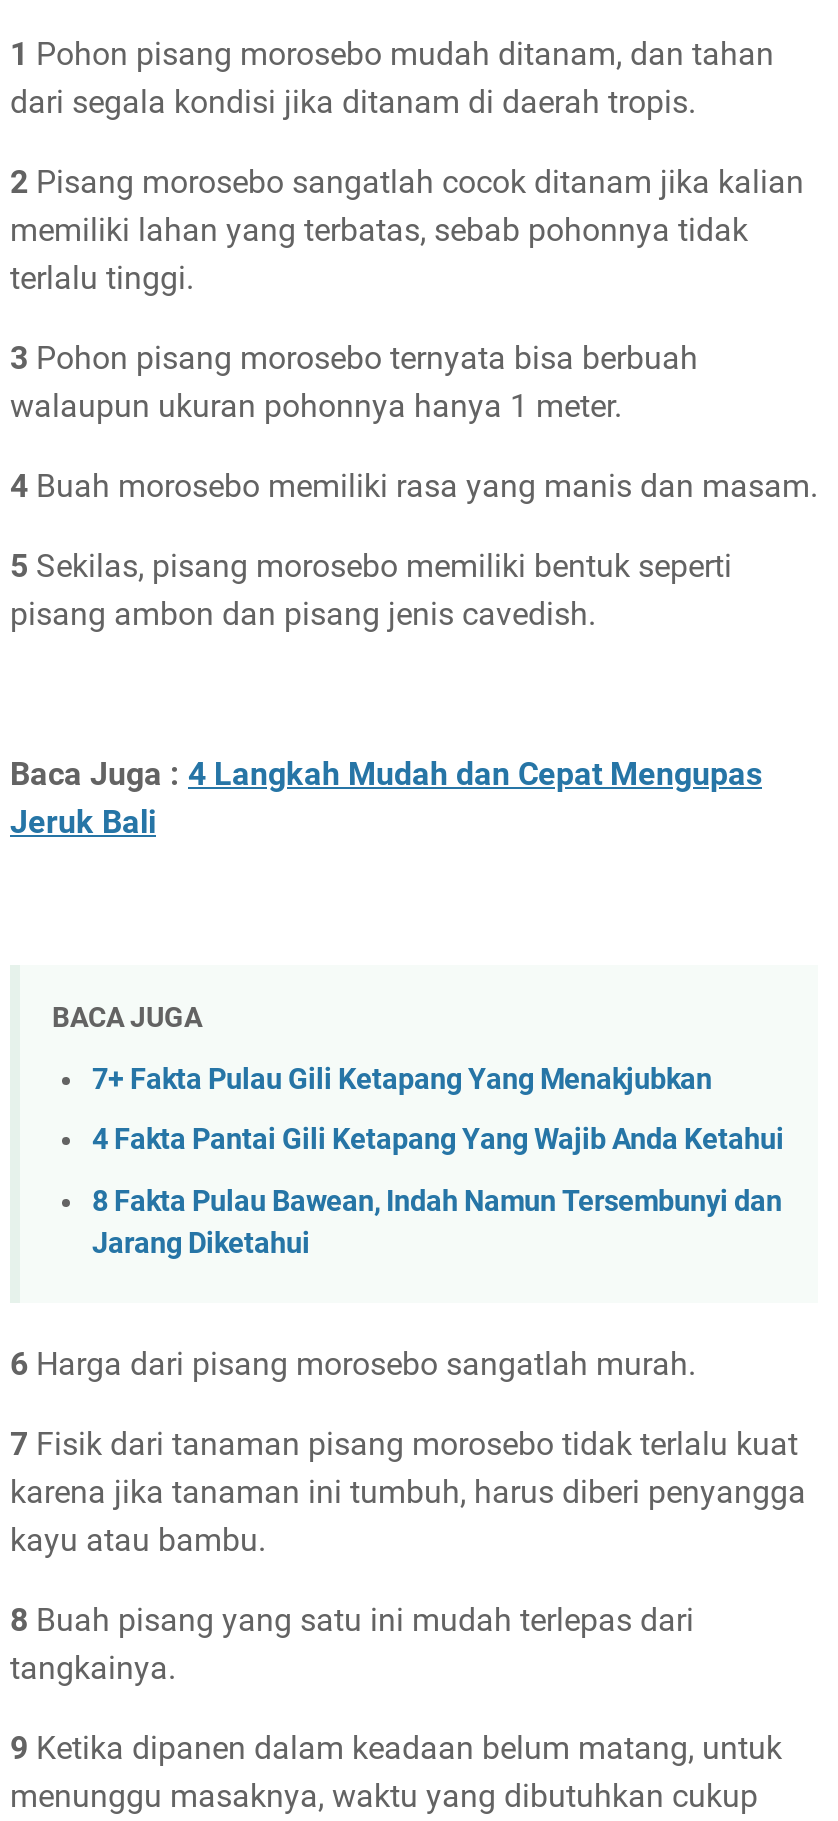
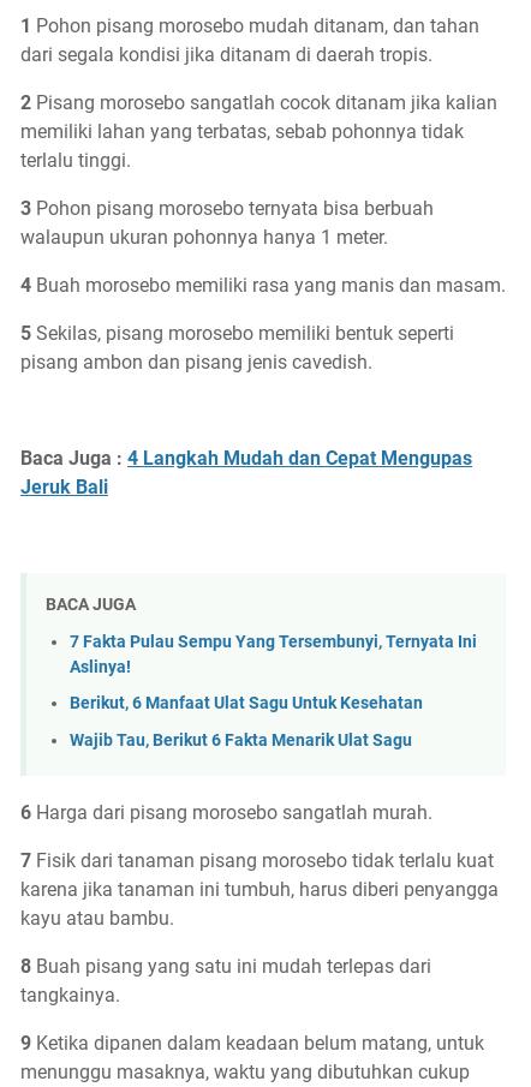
[92,1063,712,1097] 7+ Fakta Pulau Gili Ketapang Yang Menakjubkan -> [70,632,477,677] 7 Fakta Pulau Sempu Yang Tersembunyi, Ternyata Ini | Aslinya!
[92,1124,784,1158] 4 Fakta Pantai Gili Ketapang Yang Wajib Anda Ketahui -> [70,694,423,714] Berikut, 6 Manfaat Ulat Sagu Untuk Kesehatan
[92,1185,782,1261] 8 Fakta Pulau Bawean, Indah Namun Tersembunyi dan | Jarang Diketahui -> [70,730,412,751] Wajib Tau, Berikut 6 Fakta Menarik Ulat Sagu

